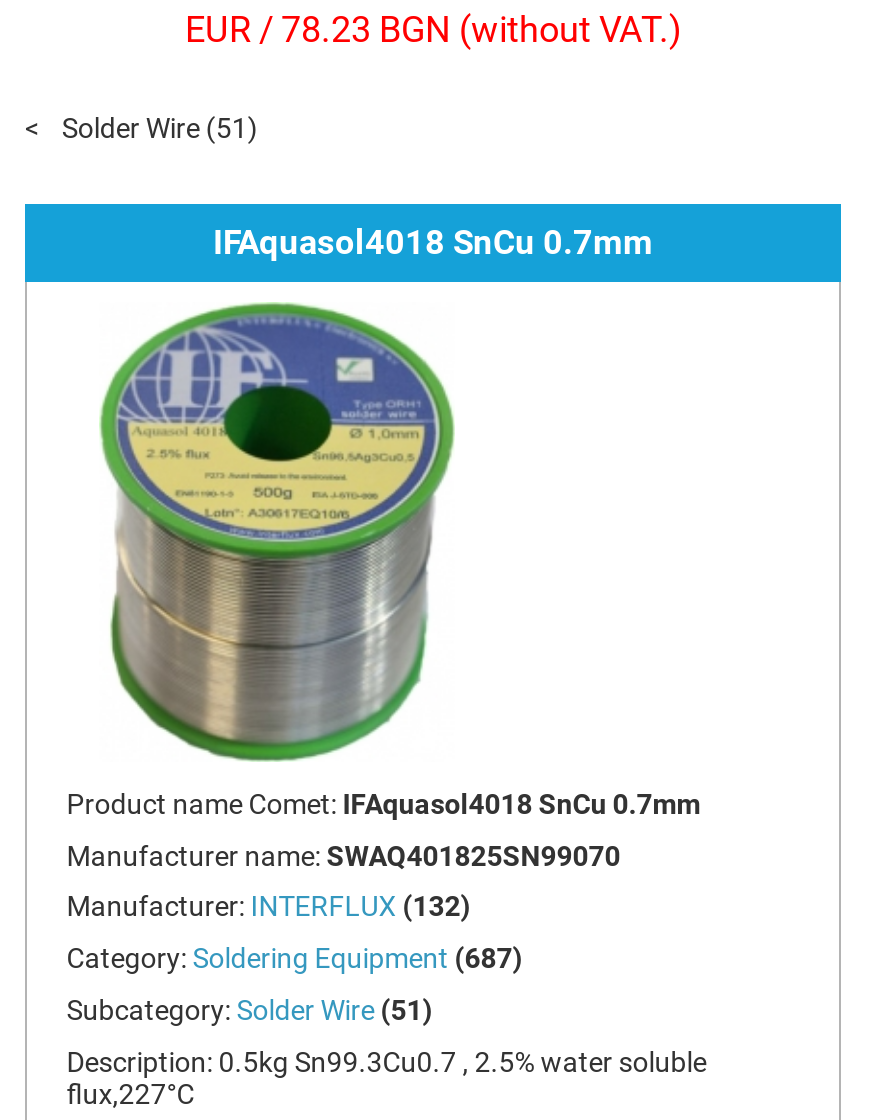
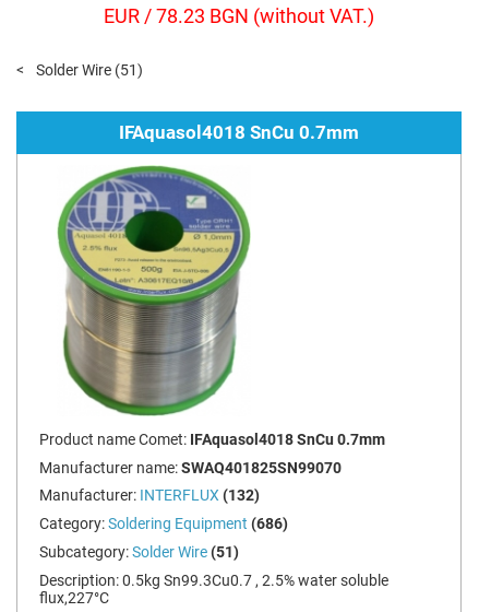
[67,942,523,974] Category: Soldering Equipment (687) -> [39,515,288,532] Category: Soldering Equipment (686)

